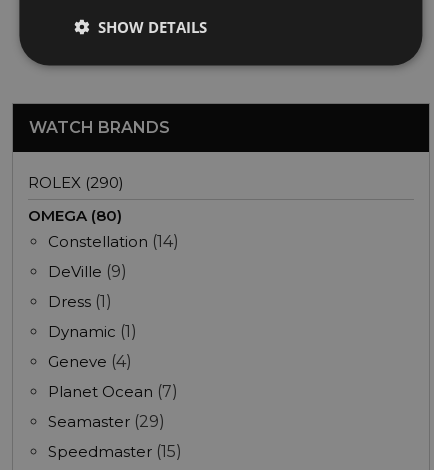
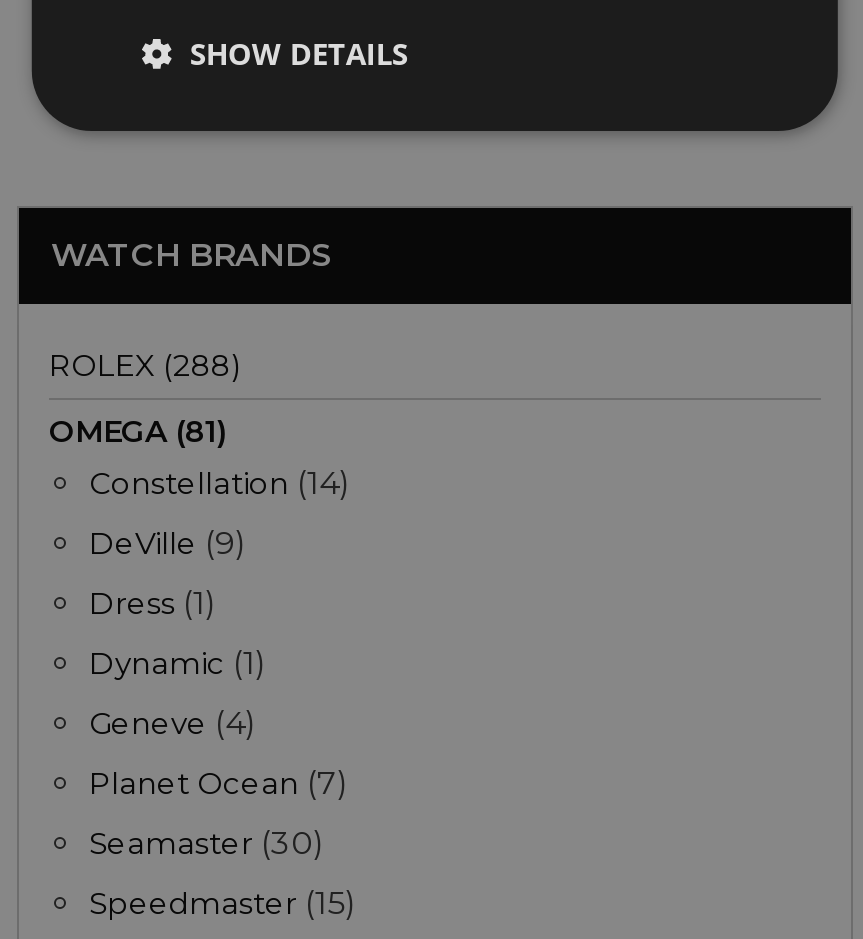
[28,173,124,192] ROLEX (290) -> [49,347,241,385] ROLEX (288)
[28,206,122,225] OMEGA (80) -> [49,413,227,451] OMEGA (81)
[48,412,165,431] Seamaster (29) -> [89,825,325,863] Seamaster (30)

